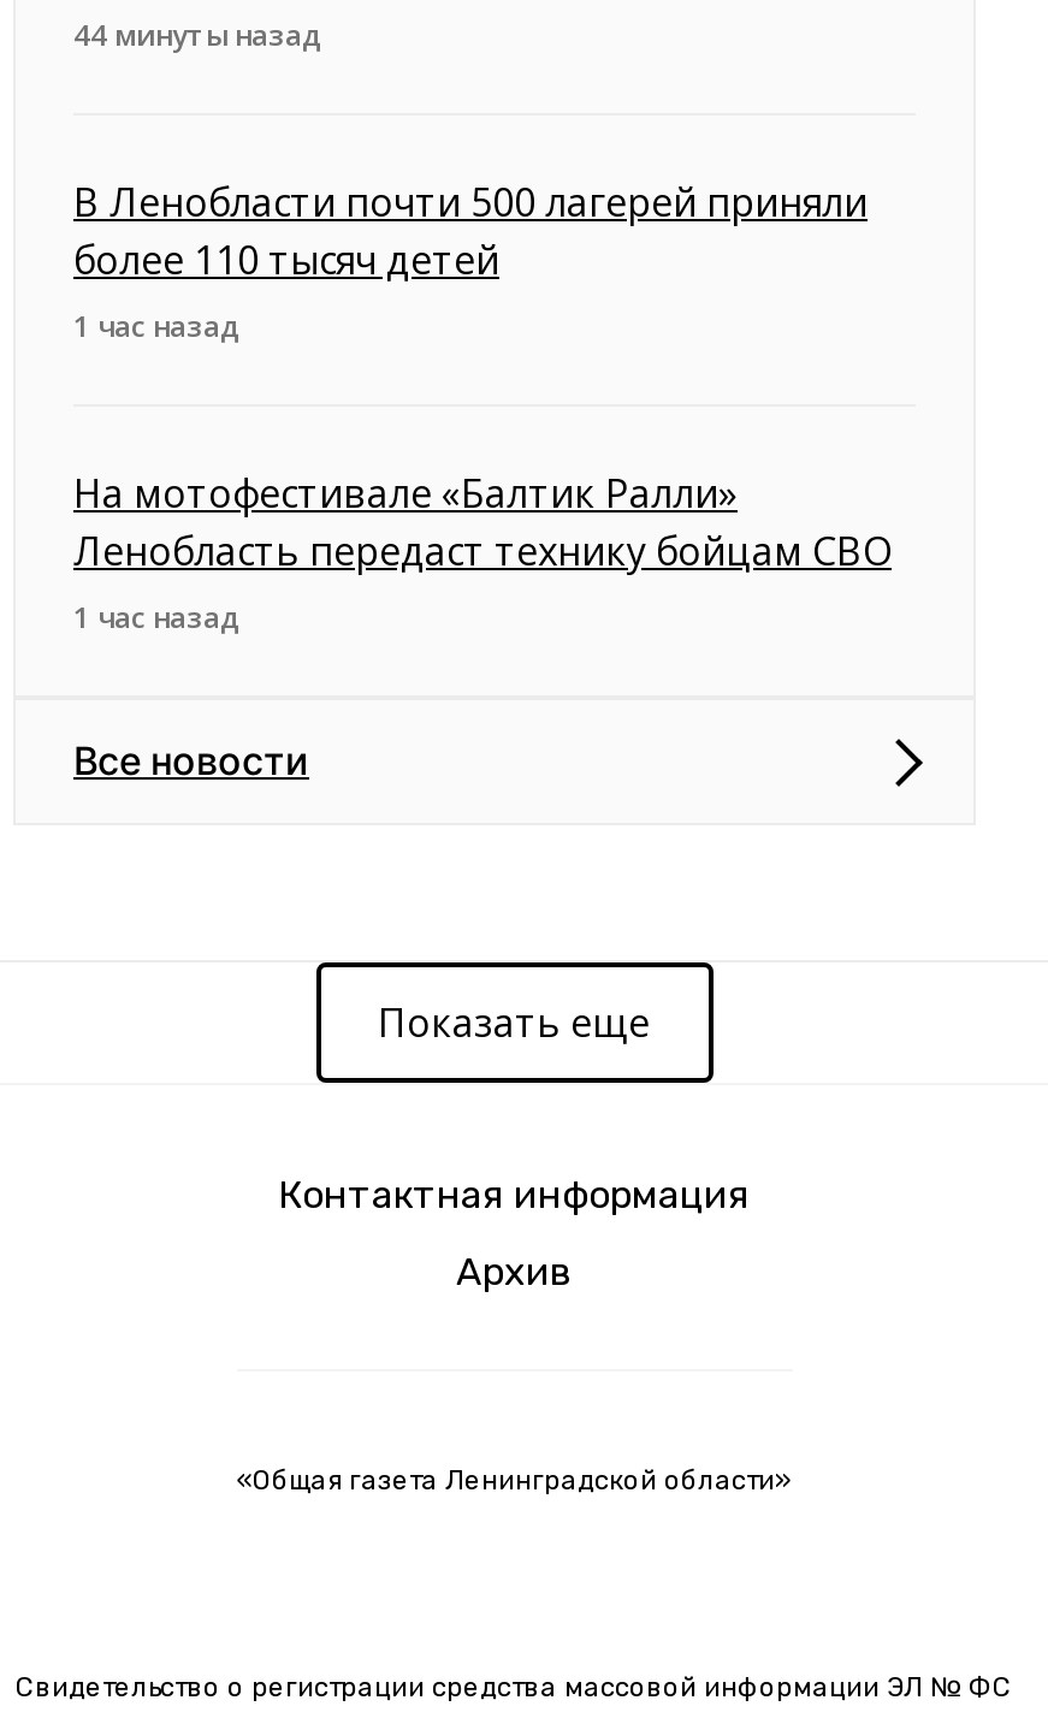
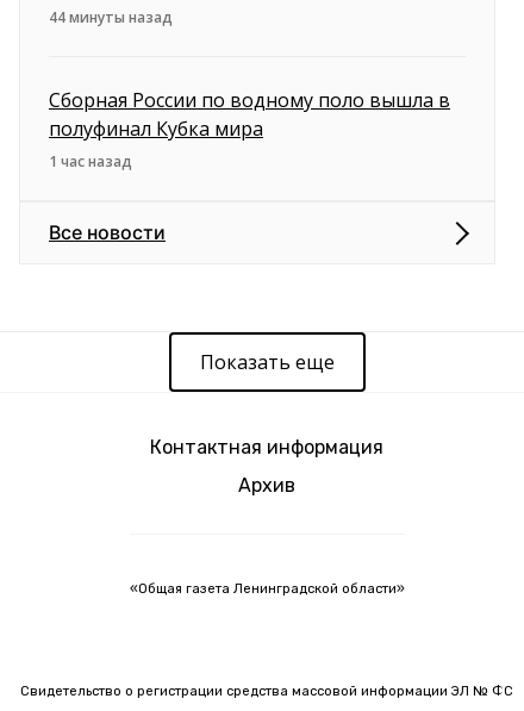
[73,176,892,578] В Ленобласти почти 500 лагерей приняли | более 110 тысяч детей | 1 час назад | На мотофестивале «Балтик Ралли» | Ленобласть передаст технику бойцам СВО -> [49,87,450,142] Сборная России по водному поло вышла в | полуфинал Кубка мира

